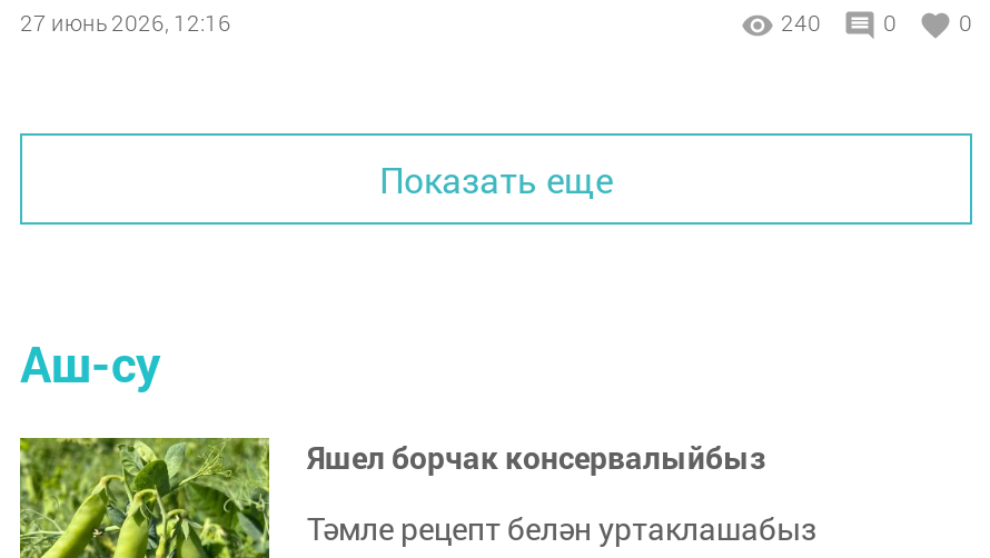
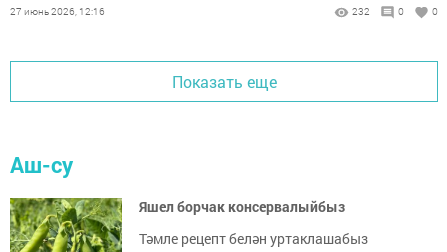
[781,10,821,38] 240 -> [352,5,370,18] 232

